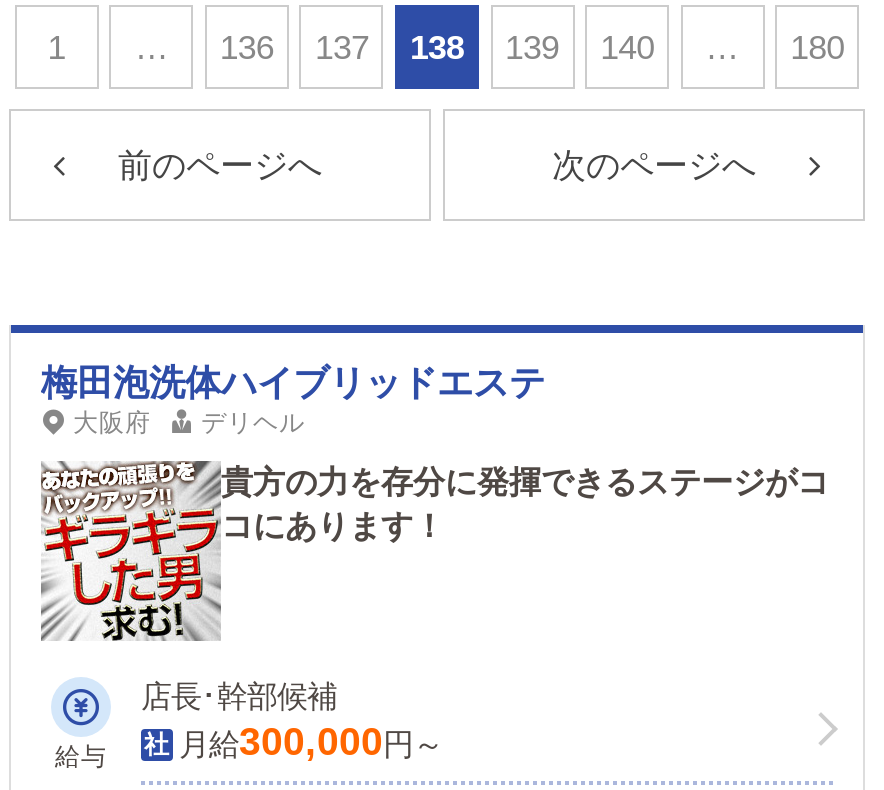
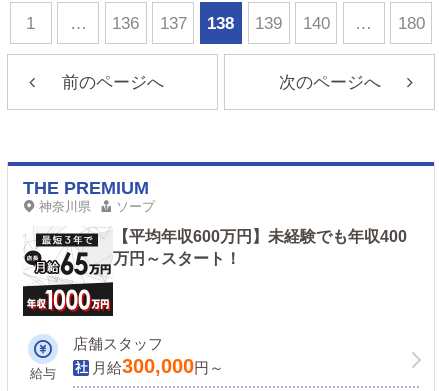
[41,363,545,437] 梅田泡洗体ハイブリッドエステ | 大阪府 | デリヘル -> [23,178,155,214] THE PREMIUM | 神奈川県 | ソープ
[39,459,829,643] [image] | 貴方の力を存分に発揮できるステージがコ | コにあります！ -> [23,228,407,317] [image] | 【平均年収600万円】未経験でも年収400 | 万円～スタート！
[141,679,337,713] 店長･幹部候補 -> [73,335,163,352] 店舗スタッフ

